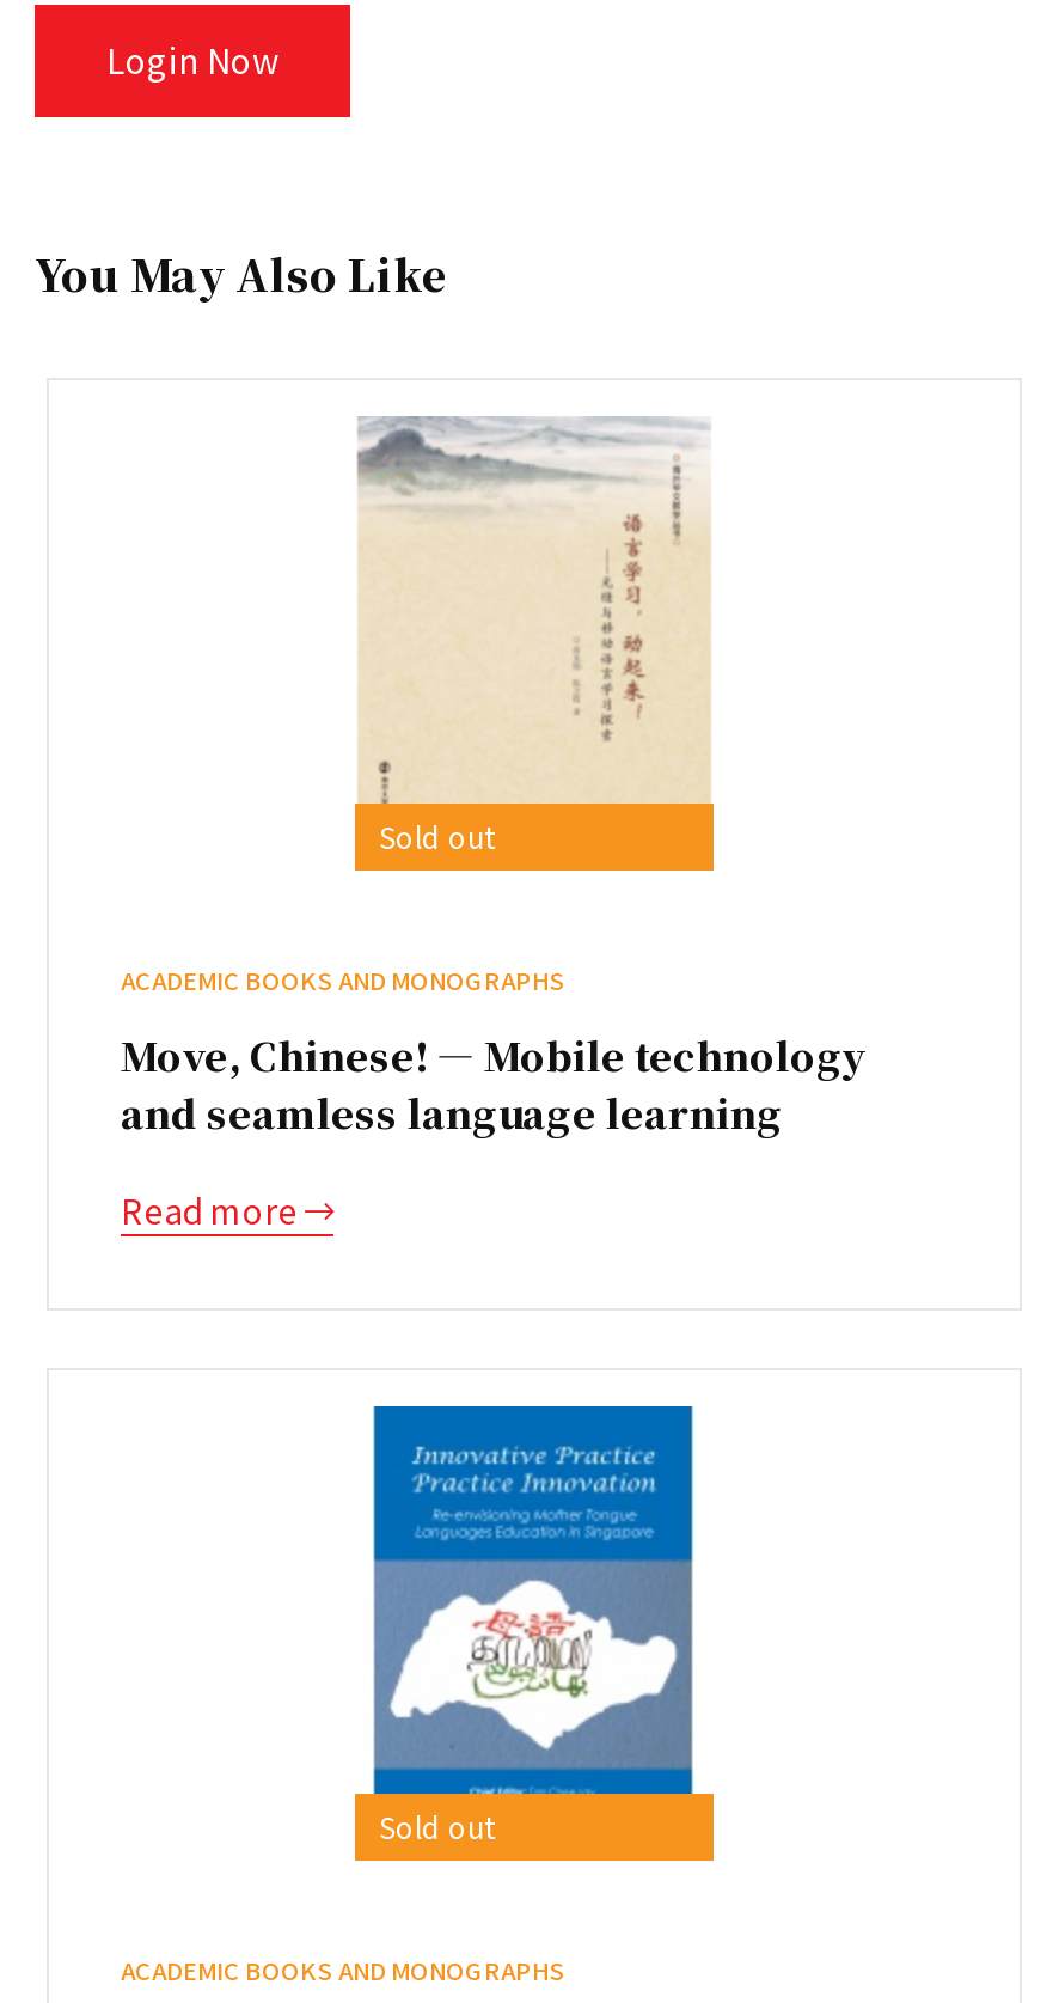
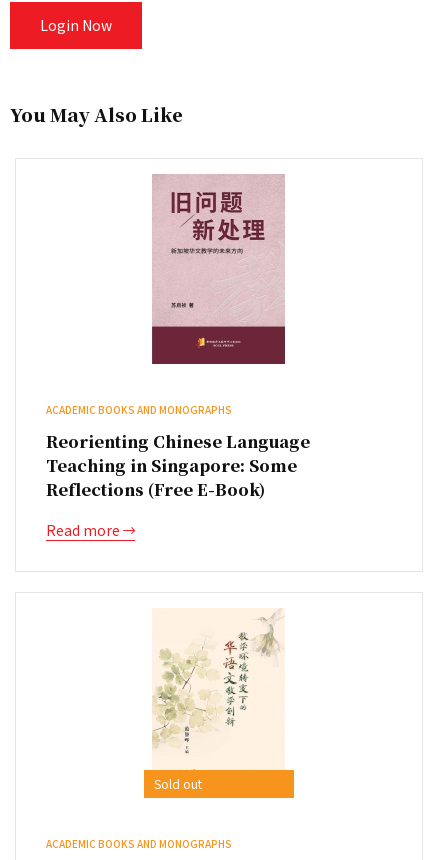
[355,416,716,873] [image] -> [145,174,294,365] [image]
[379,816,494,856] Sold out -> none
[121,1028,867,1141] Move, Chinese! — Mobile technology | and seamless language learning -> [46,430,310,501] Reorienting Chinese Language | Teaching in Singapore: Some | Reflections (Free E-Book)
[372,1404,697,1796] [image] -> [152,608,286,771] [image]

